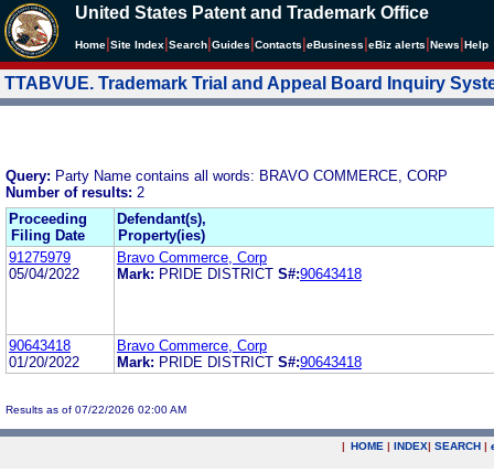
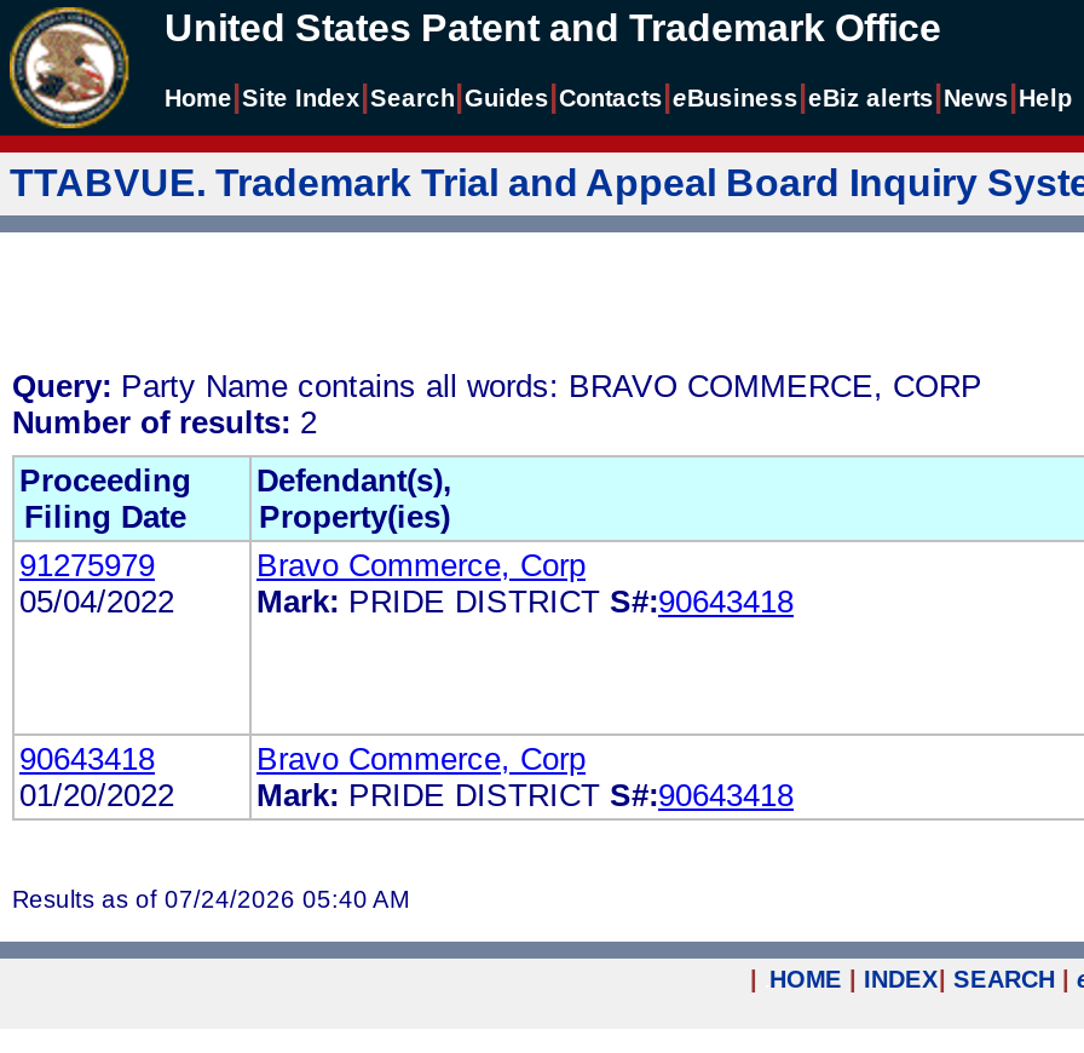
[6,403,186,416] Results as of 07/22/2026 02:00 AM -> [12,886,409,912] Results as of 07/24/2026 05:40 AM

